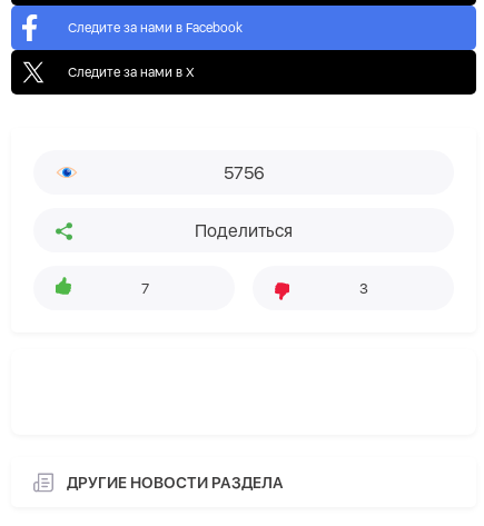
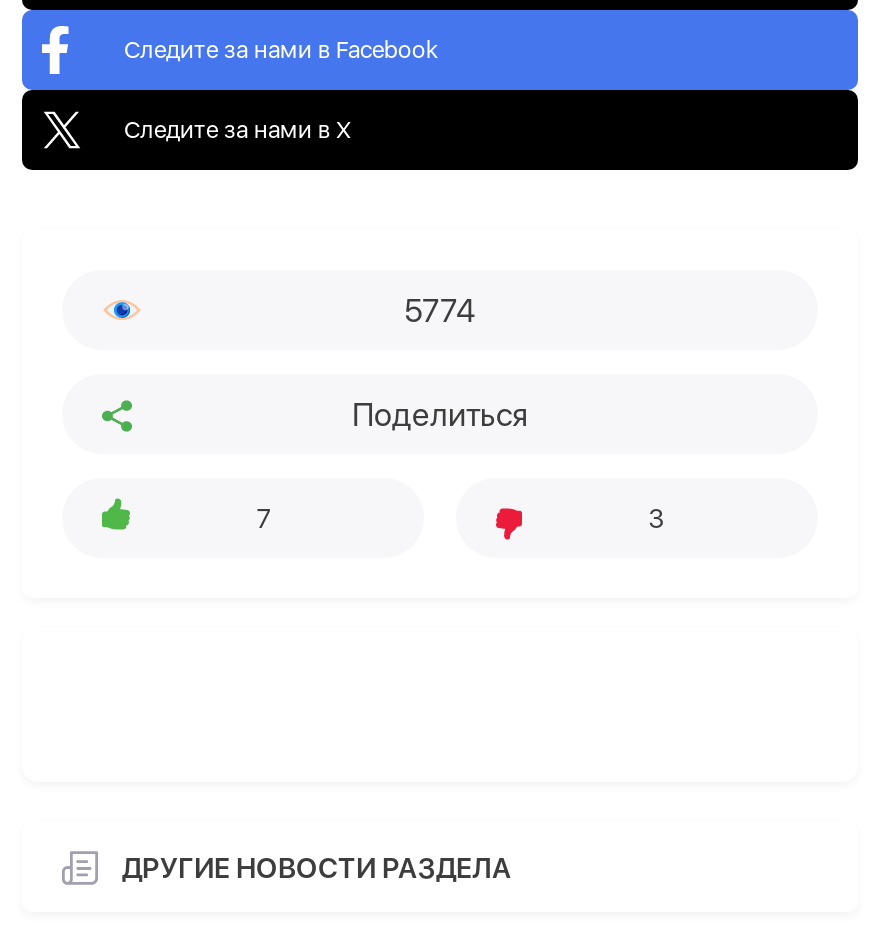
[223,162,264,183] 5756 -> [404,292,476,330] 5774

